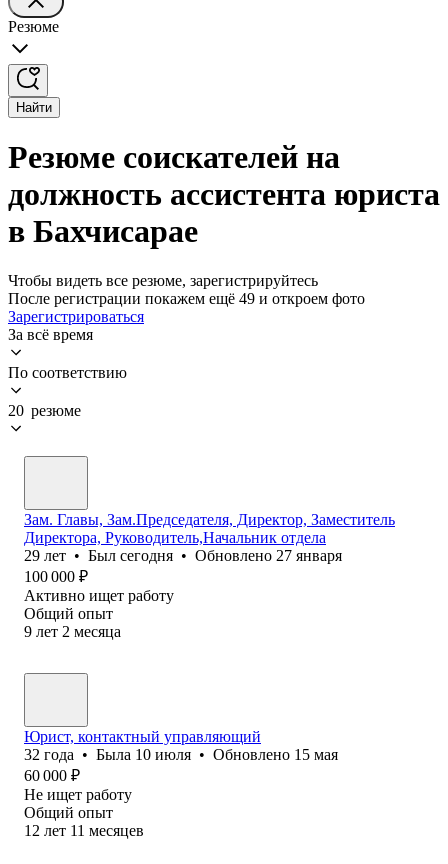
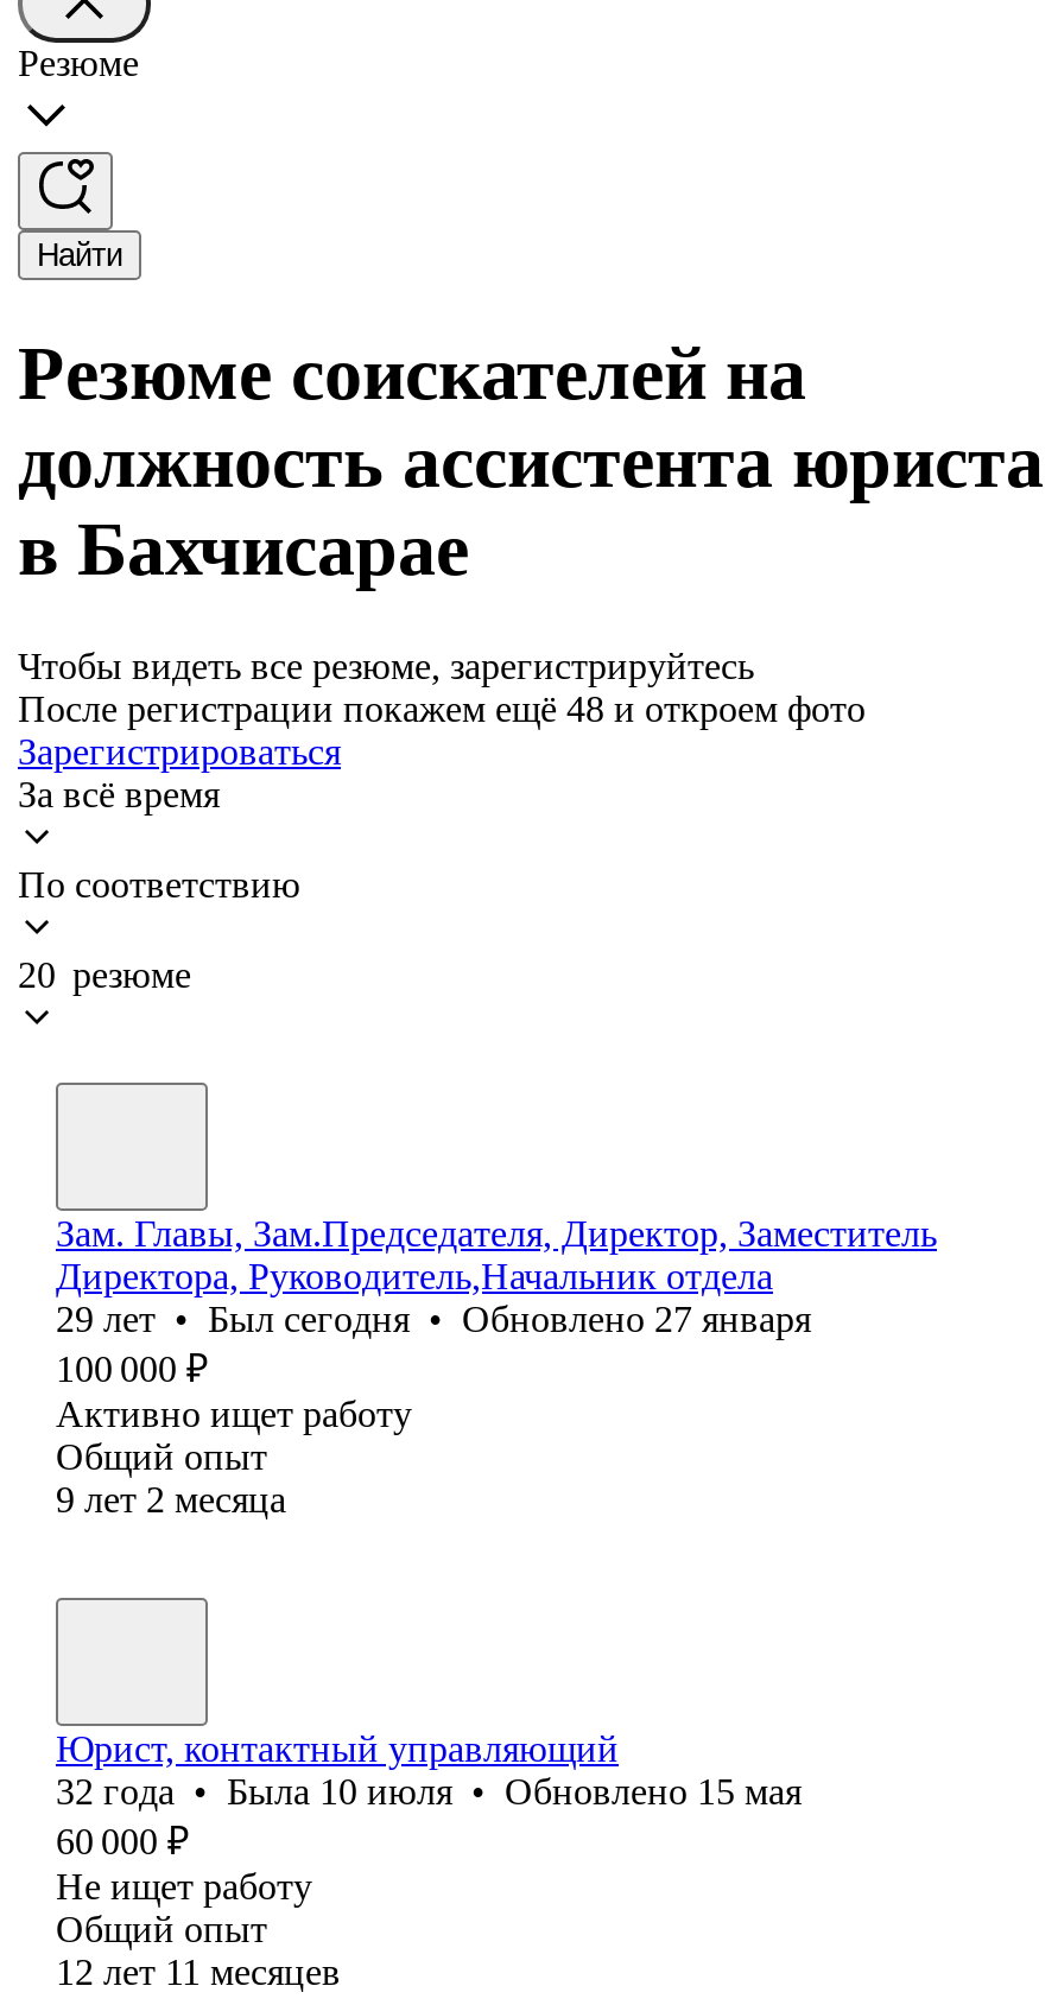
[8,290,365,307] После регистрации покажем ещё 49 и откроем фото -> [18,688,866,729] После регистрации покажем ещё 48 и откроем фото

